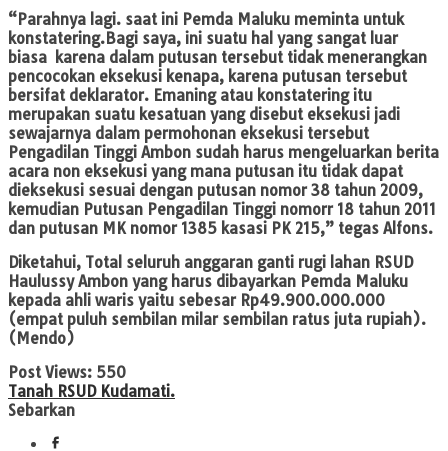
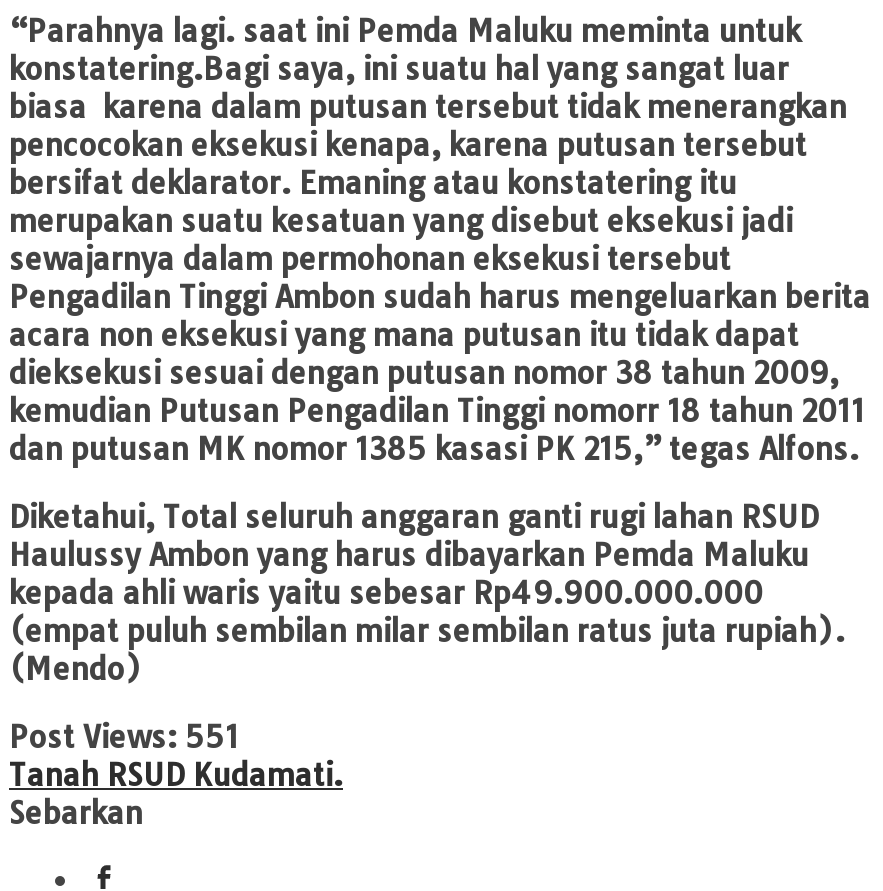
[8,363,126,382] Post Views: 550 -> [9,718,239,756] Post Views: 551

